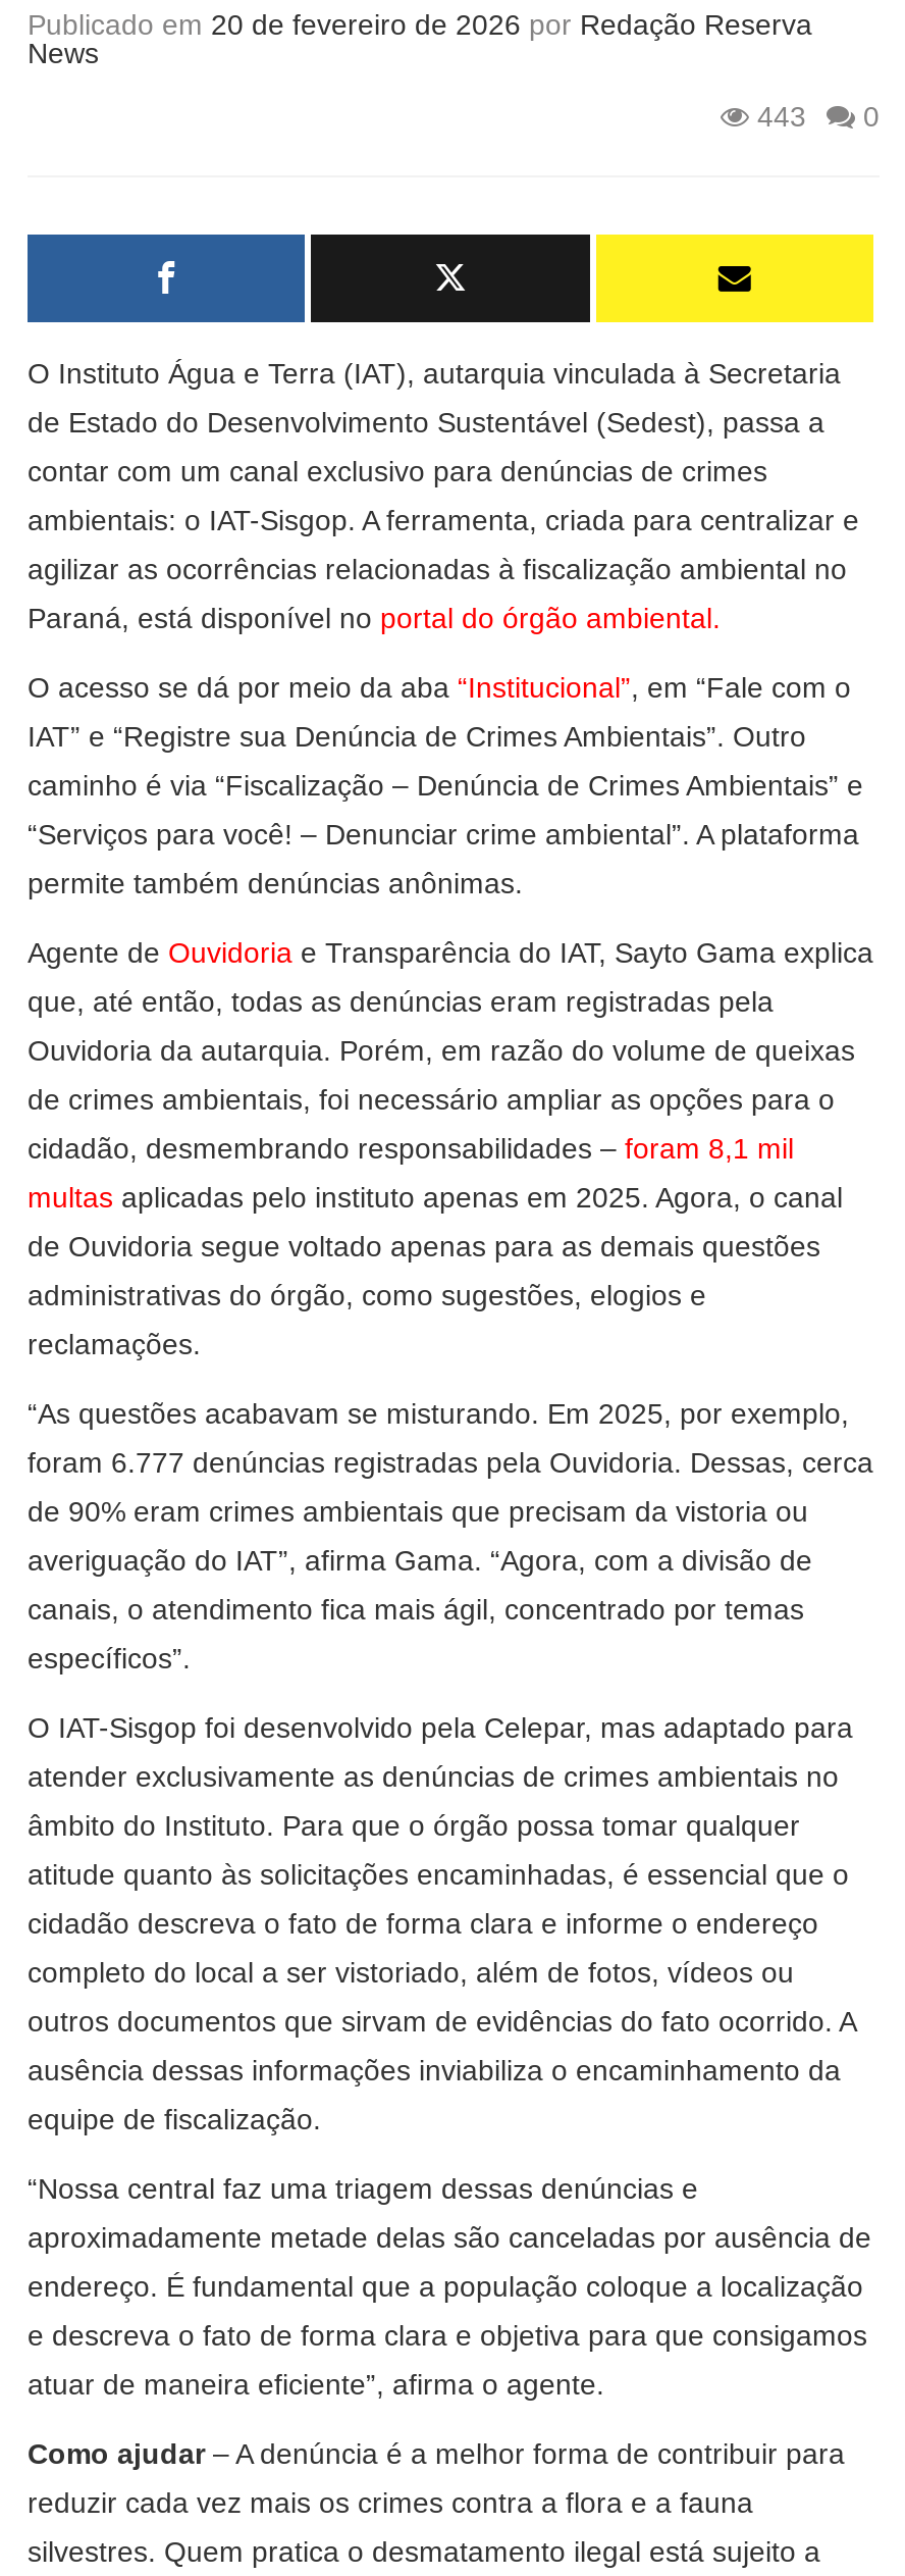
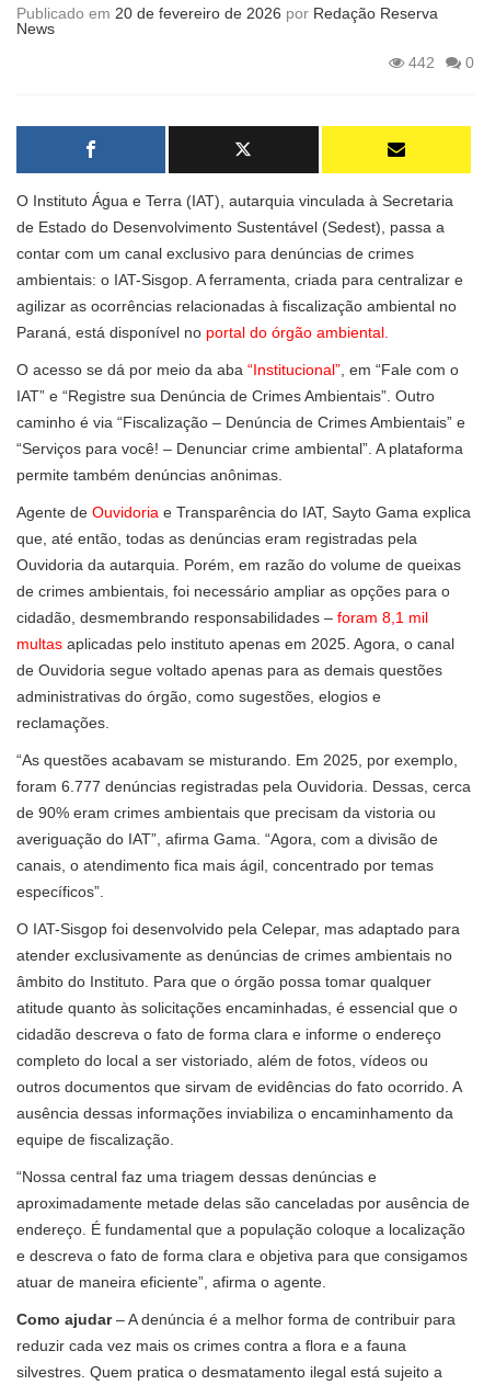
[749,100,880,133] 443 0 -> [404,54,474,71] 442 0

